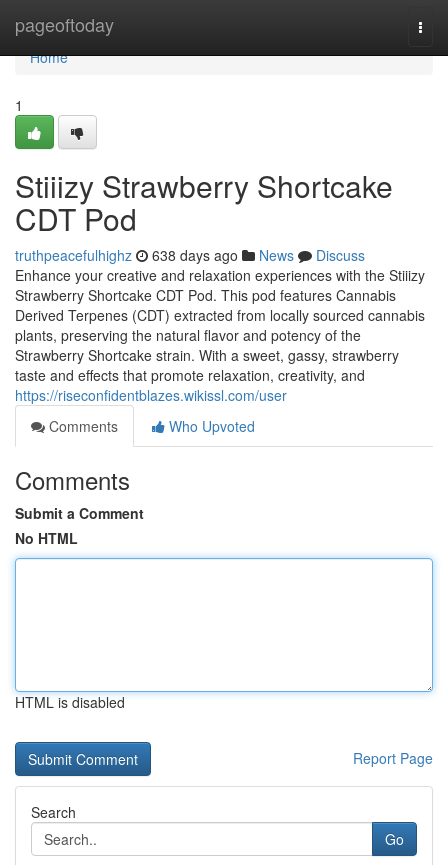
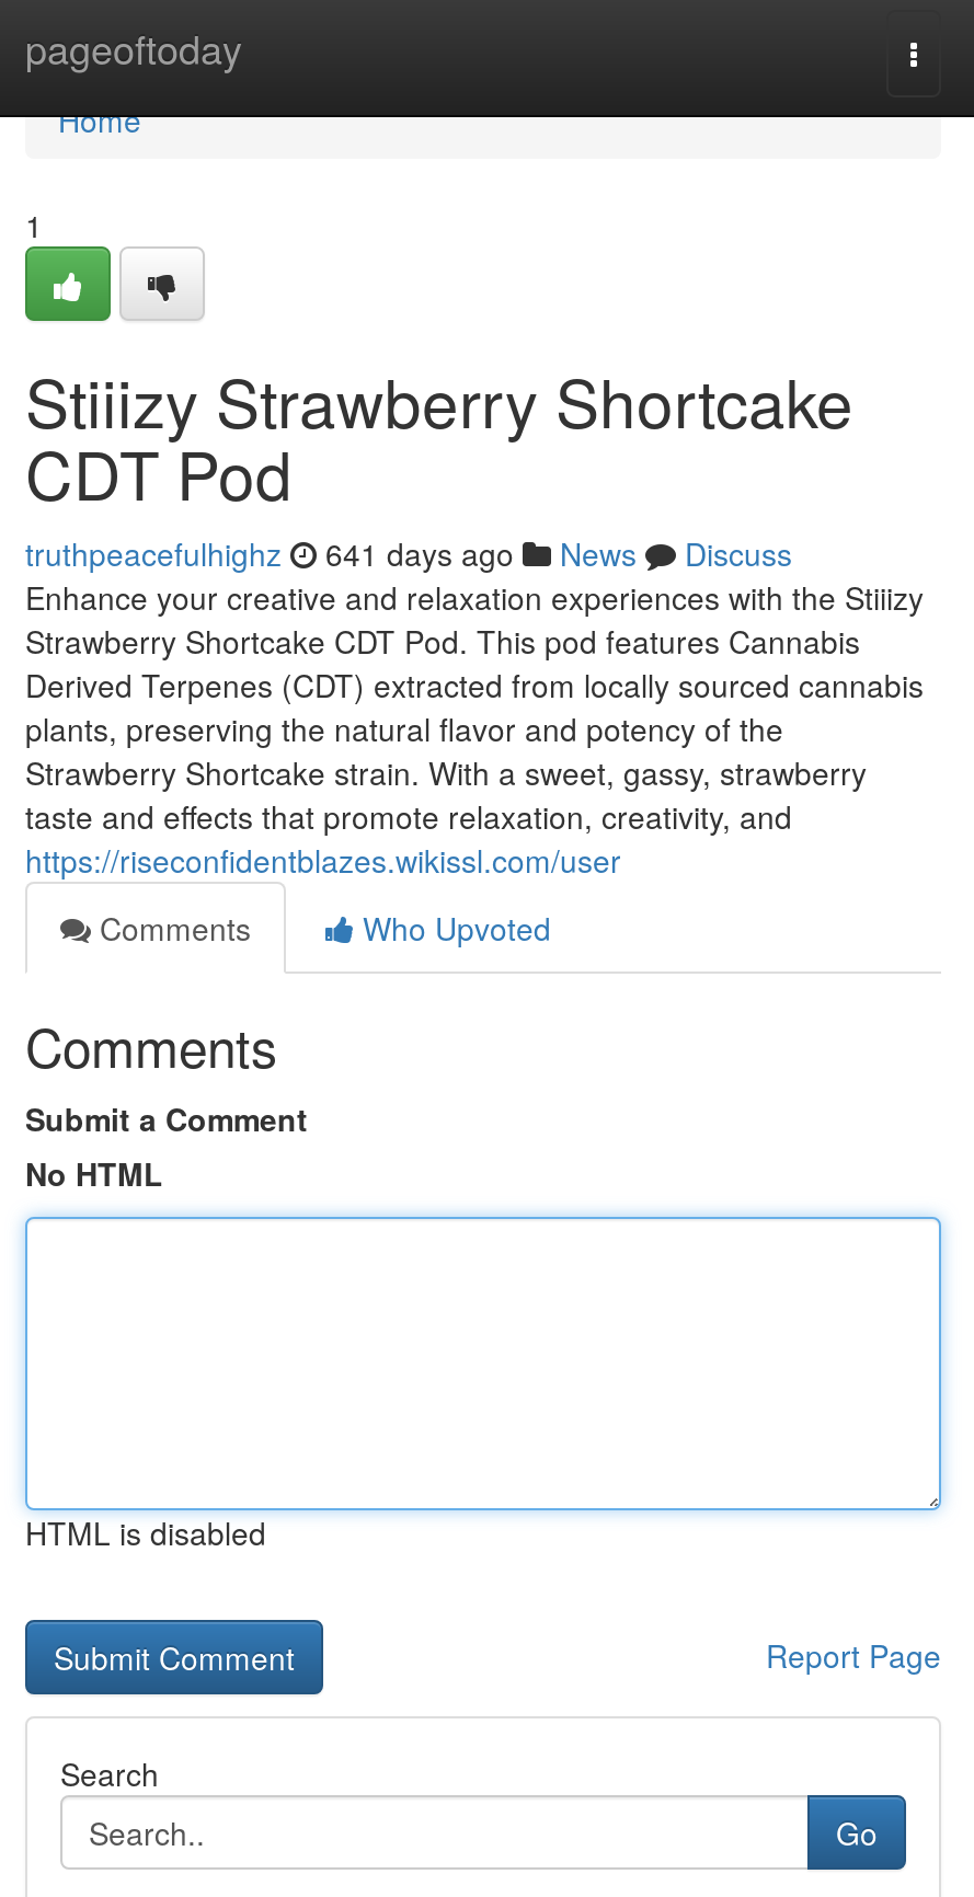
[15,245,365,265] truthpeacefulhighz 638 days ago News Discuss -> [25,531,792,575] truthpeacefulhighz 641 days ago News Discuss

